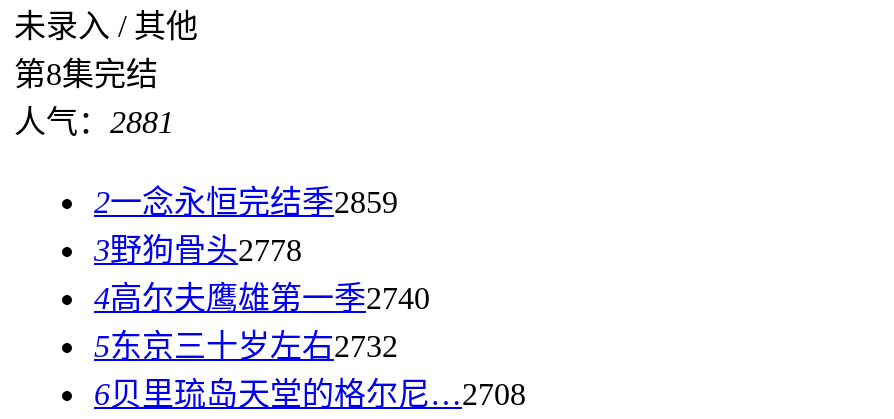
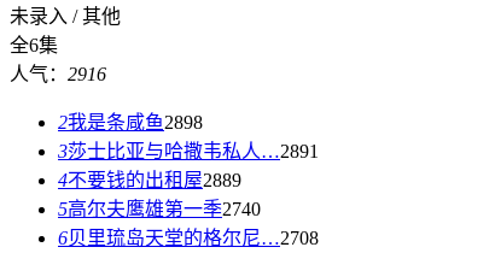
[14,58,174,140] 第8集完结 | 人气：2881 -> [10,35,106,85] 全6集 | 人气：2916
[94,186,430,364] 2一念永恒完结季2859 | 3野狗骨头2778 | 4高尔夫鹰雄第一季2740 | 5东京三十岁左右2732 -> [58,112,319,220] 2我是条咸鱼2898 | 3莎士比亚与哈撒韦私人… 2891 | 4不要钱的出租屋2889 | 5高尔夫鹰雄第一季2740

